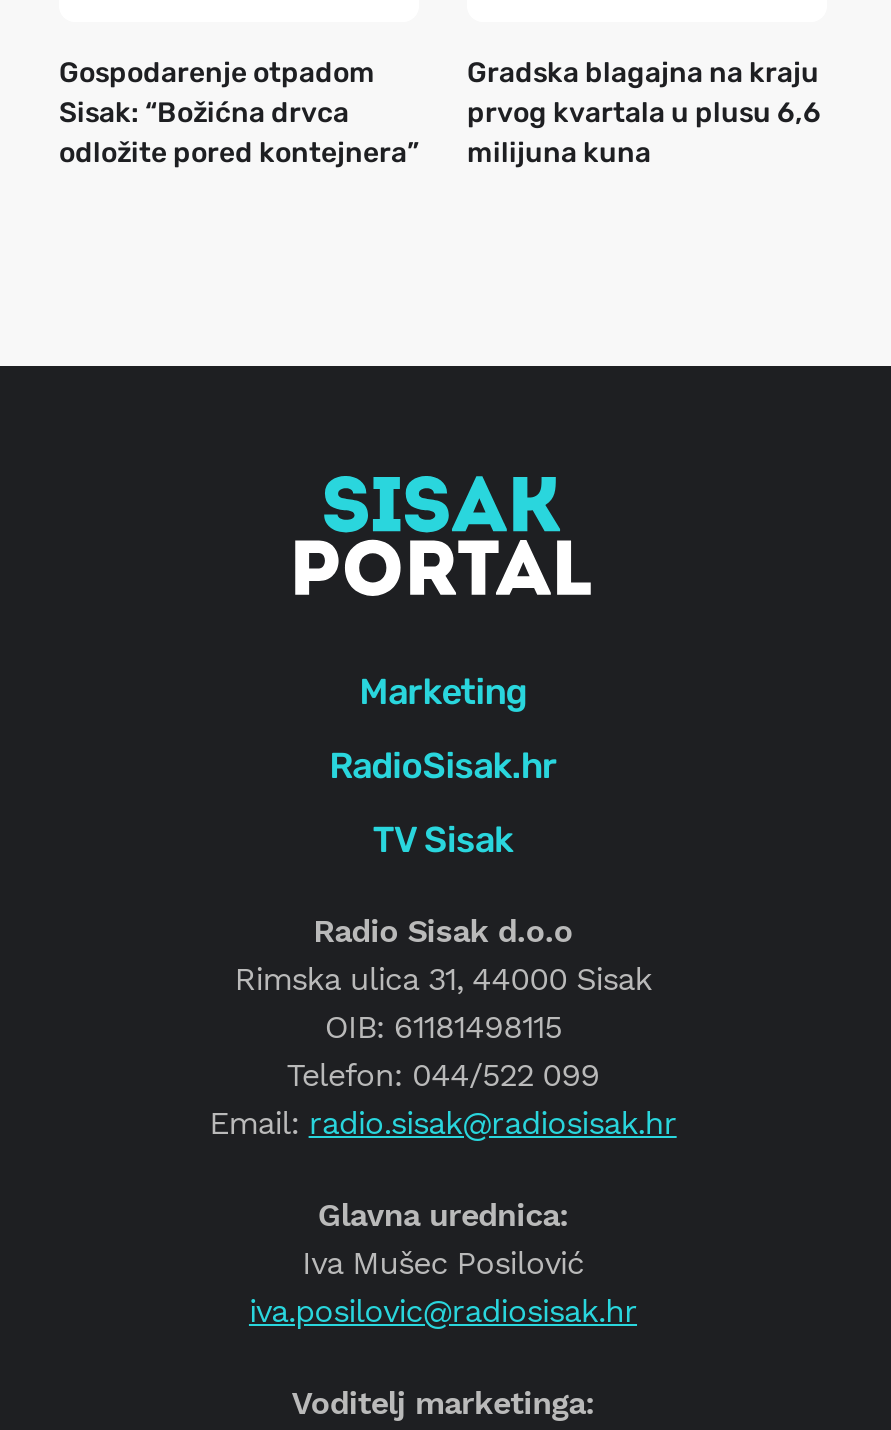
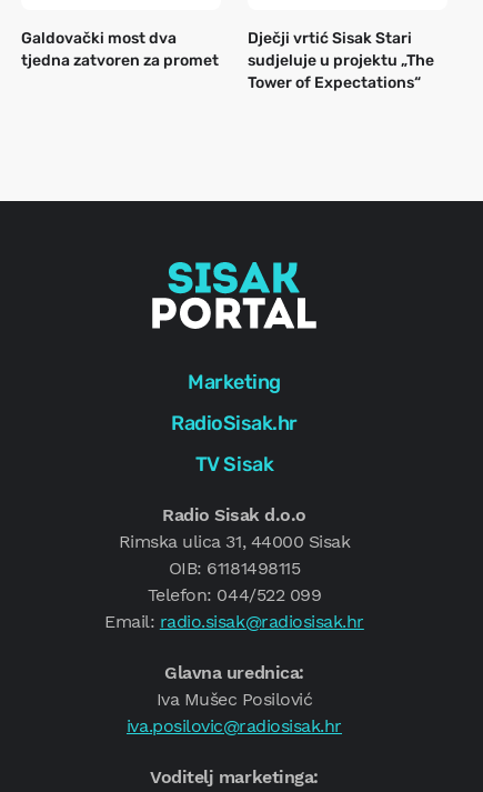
[59,57,419,171] Gospodarenje otpadom | Sisak: “Božićna drvca | odložite pored kontejnera” -> [21,29,219,71] Galdovački most dva | tjedna zatvoren za promet
[467,57,821,171] Gradska blagajna na kraju | prvog kvartala u plusu 6,6 | milijuna kuna -> [248,29,434,93] Dječji vrtić Sisak Stari | sudjeluje u projektu „The | Tower of Expectations“

